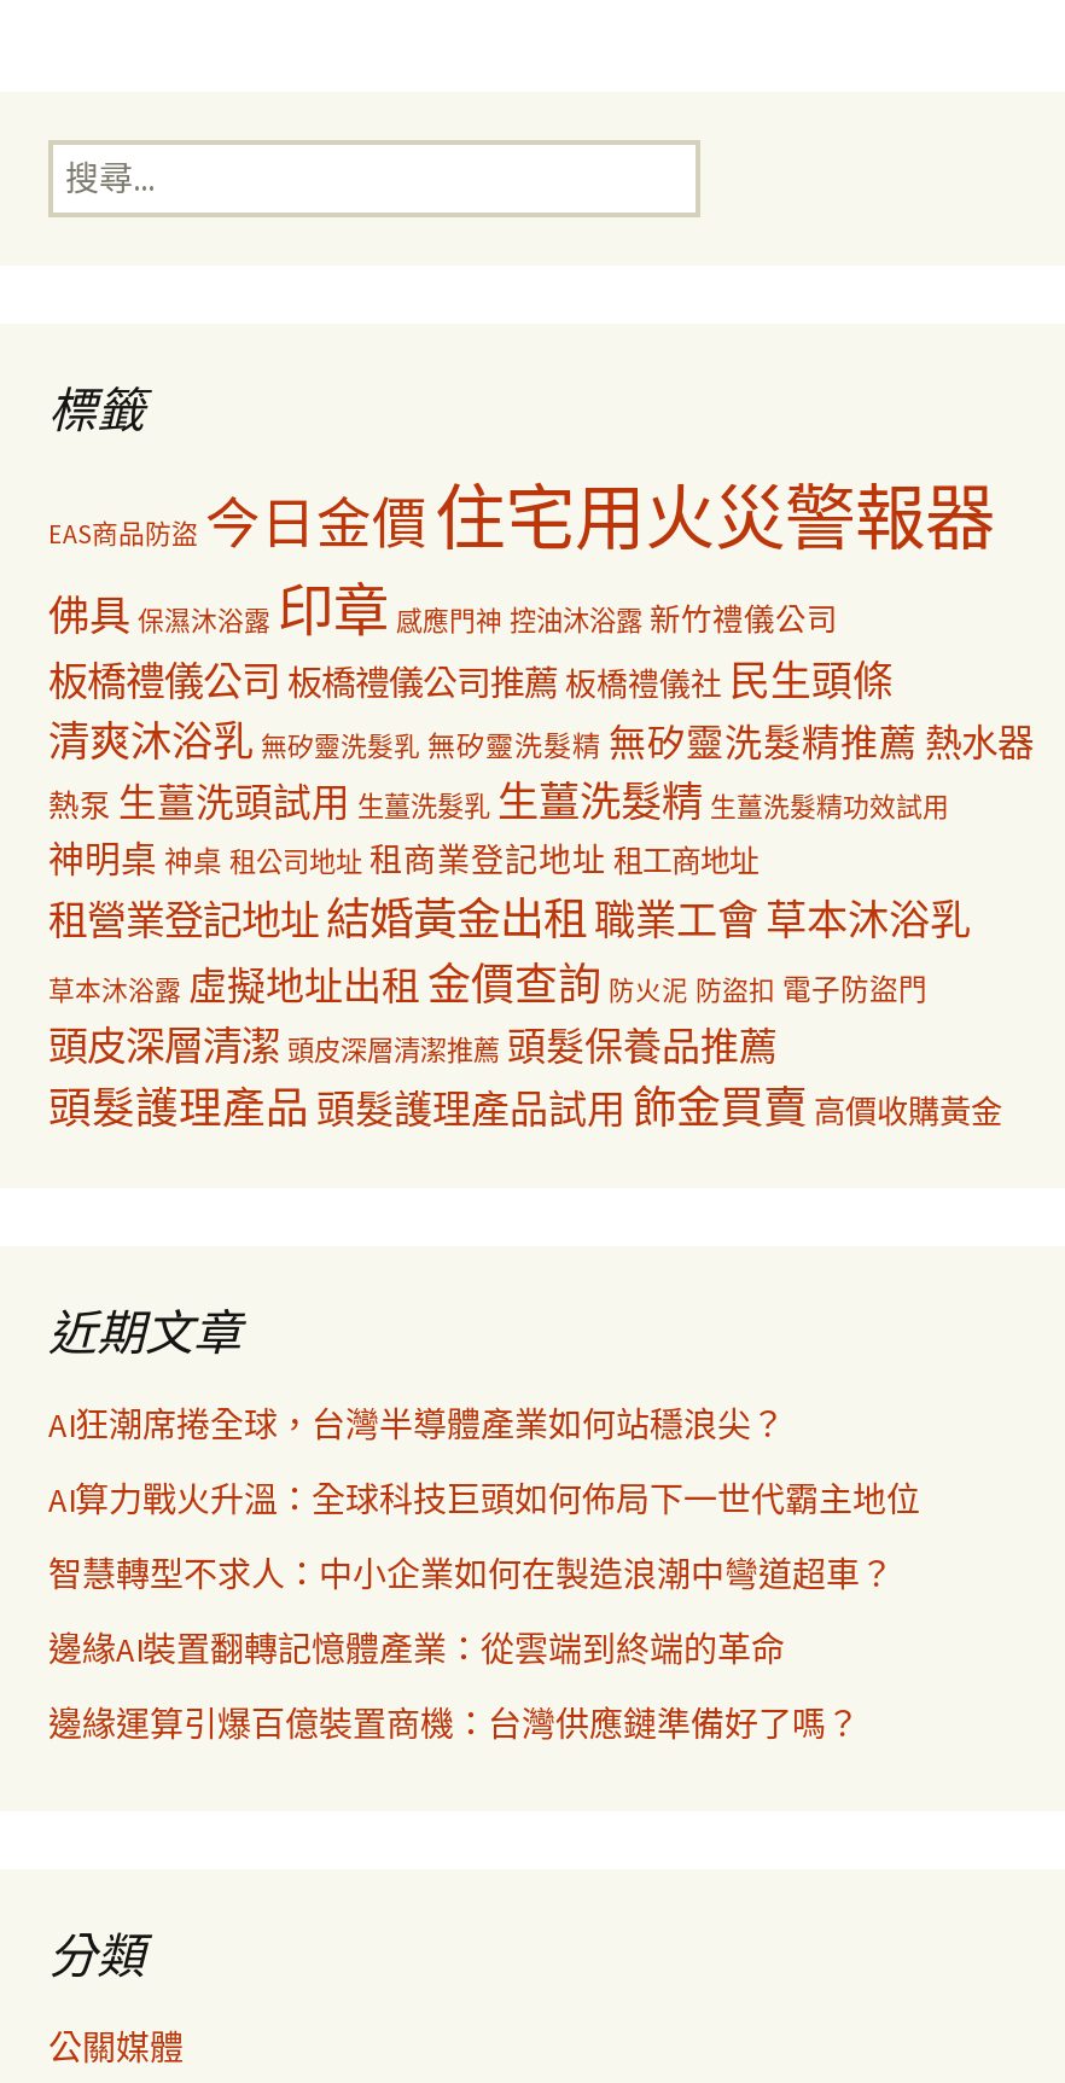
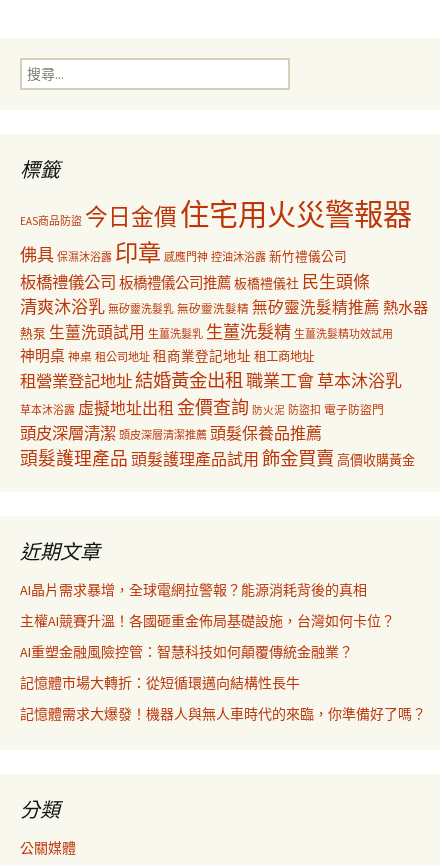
[48,1403,785,1447] AI狂潮席捲全球，台灣半導體產業如何站穩浪尖？ -> [20,581,367,599] AI晶片需求暴增，全球電網拉警報？能源消耗背後的真相
[48,1478,920,1521] AI算力戰火升溫：全球科技巨頭如何佈局下一世代霸主地位 -> [20,612,395,630] 主權AI競賽升溫！各國砸重金佈局基礎設施，台灣如何卡位？
[48,1553,894,1596] 智慧轉型不求人：中小企業如何在製造浪潮中彎道超車？ -> [20,643,353,661] AI重塑金融風險控管：智慧科技如何顛覆傳統金融業？
[48,1628,785,1671] 邊緣AI裝置翻轉記憶體產業：從雲端到終端的革命 -> [20,674,300,692] 記憶體市場大轉折：從短循環邁向結構性長牛
[48,1703,860,1746] 邊緣運算引爆百億裝置商機：台灣供應鏈準備好了嗎？ -> [20,705,426,723] 記憶體需求大爆發！機器人與無人車時代的來臨，你準備好了嗎？

